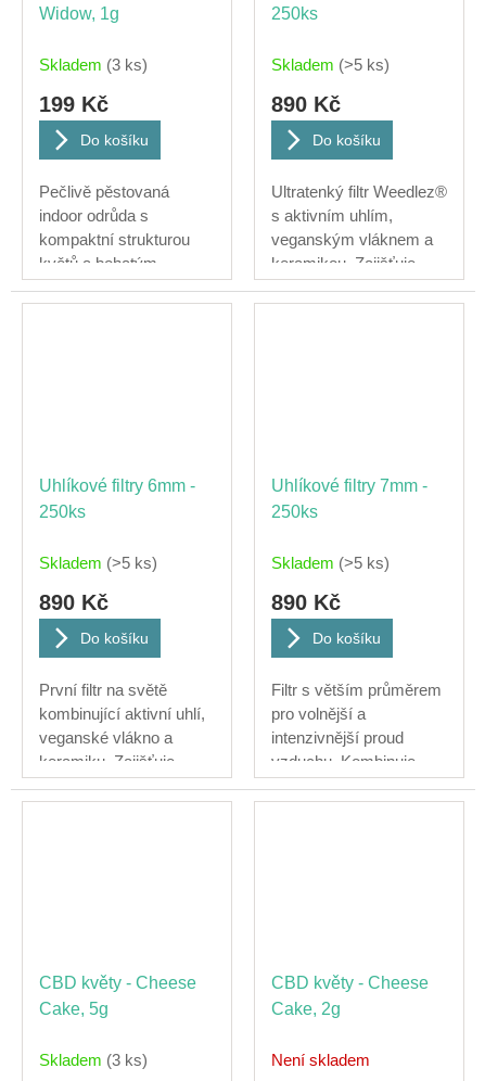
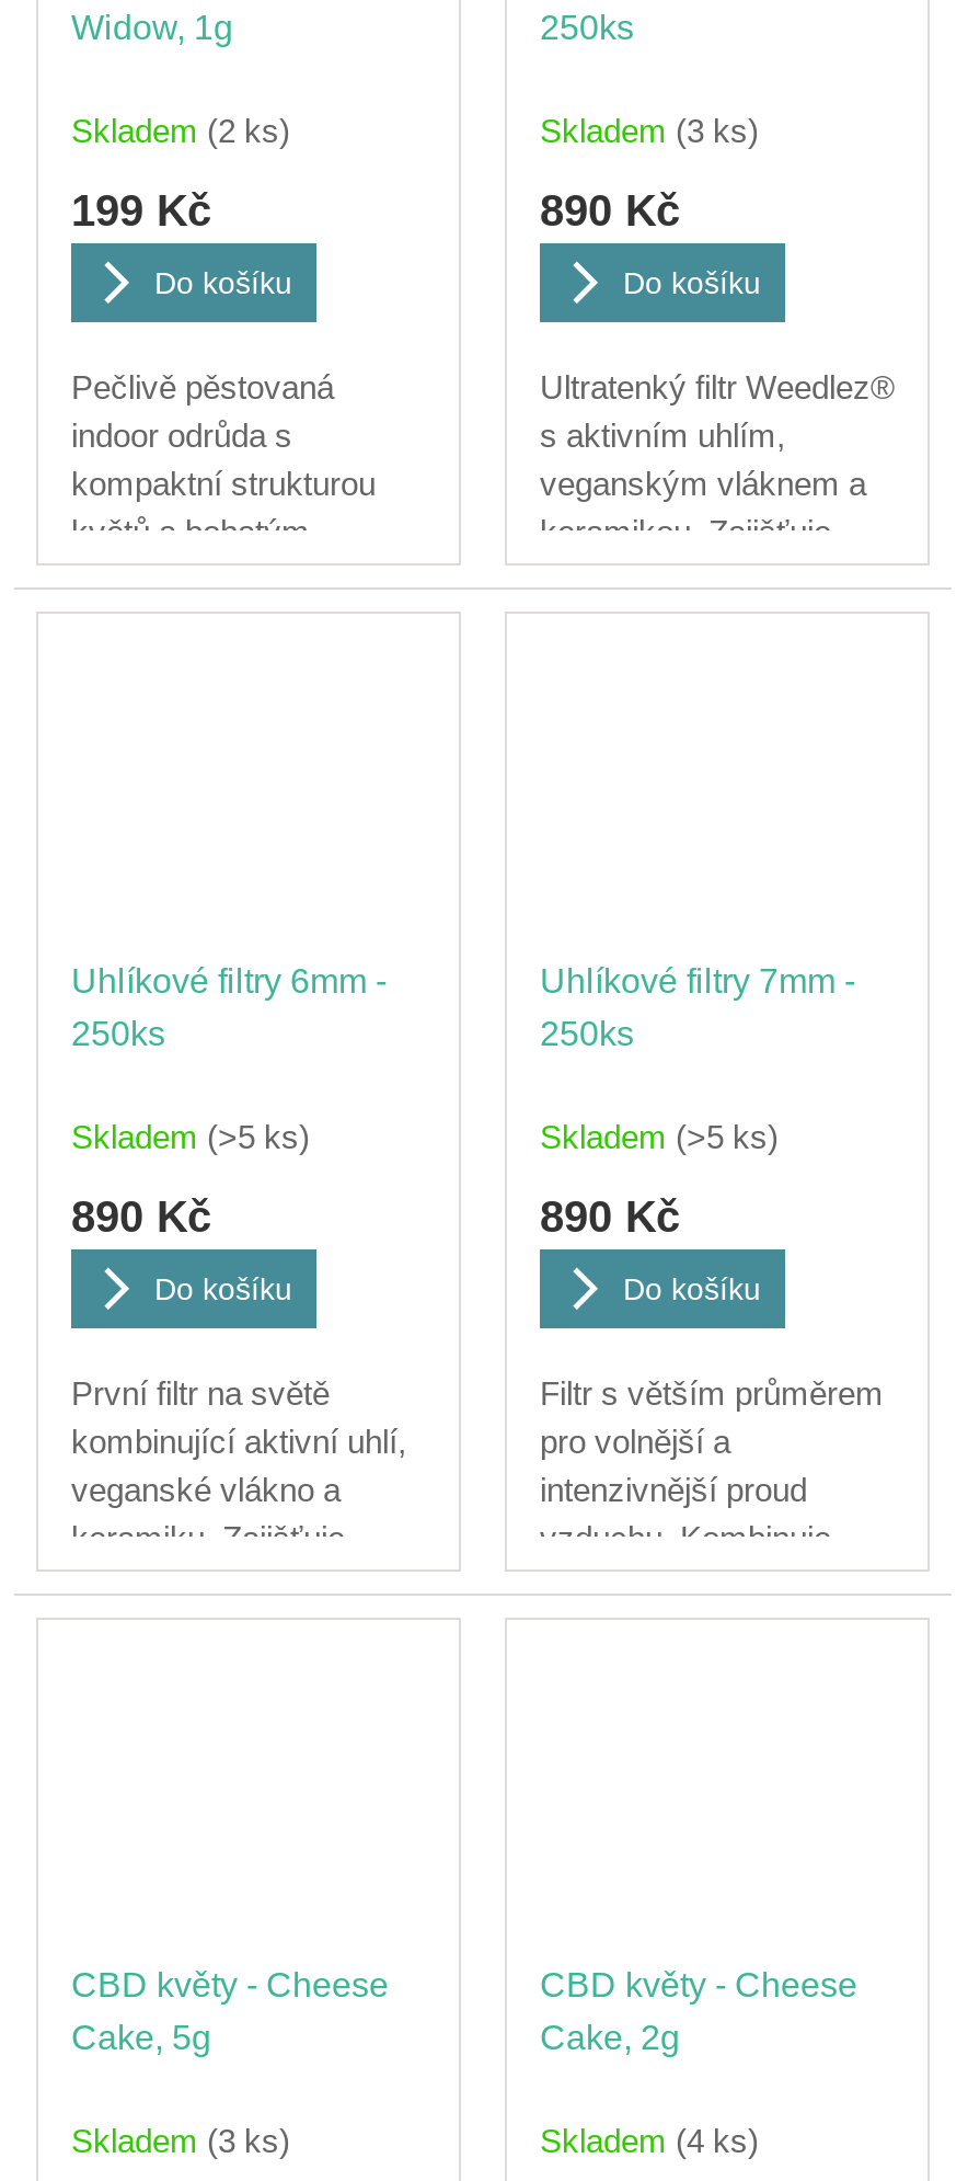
[39,55,148,74] Skladem (3 ks) -> [71,112,290,149] Skladem (2 ks)
[271,55,390,74] Skladem (>5 ks) -> [540,112,759,149] Skladem (3 ks)
[271,1051,370,1070] Není skladem -> [540,2123,759,2160] Skladem (4 ks)

